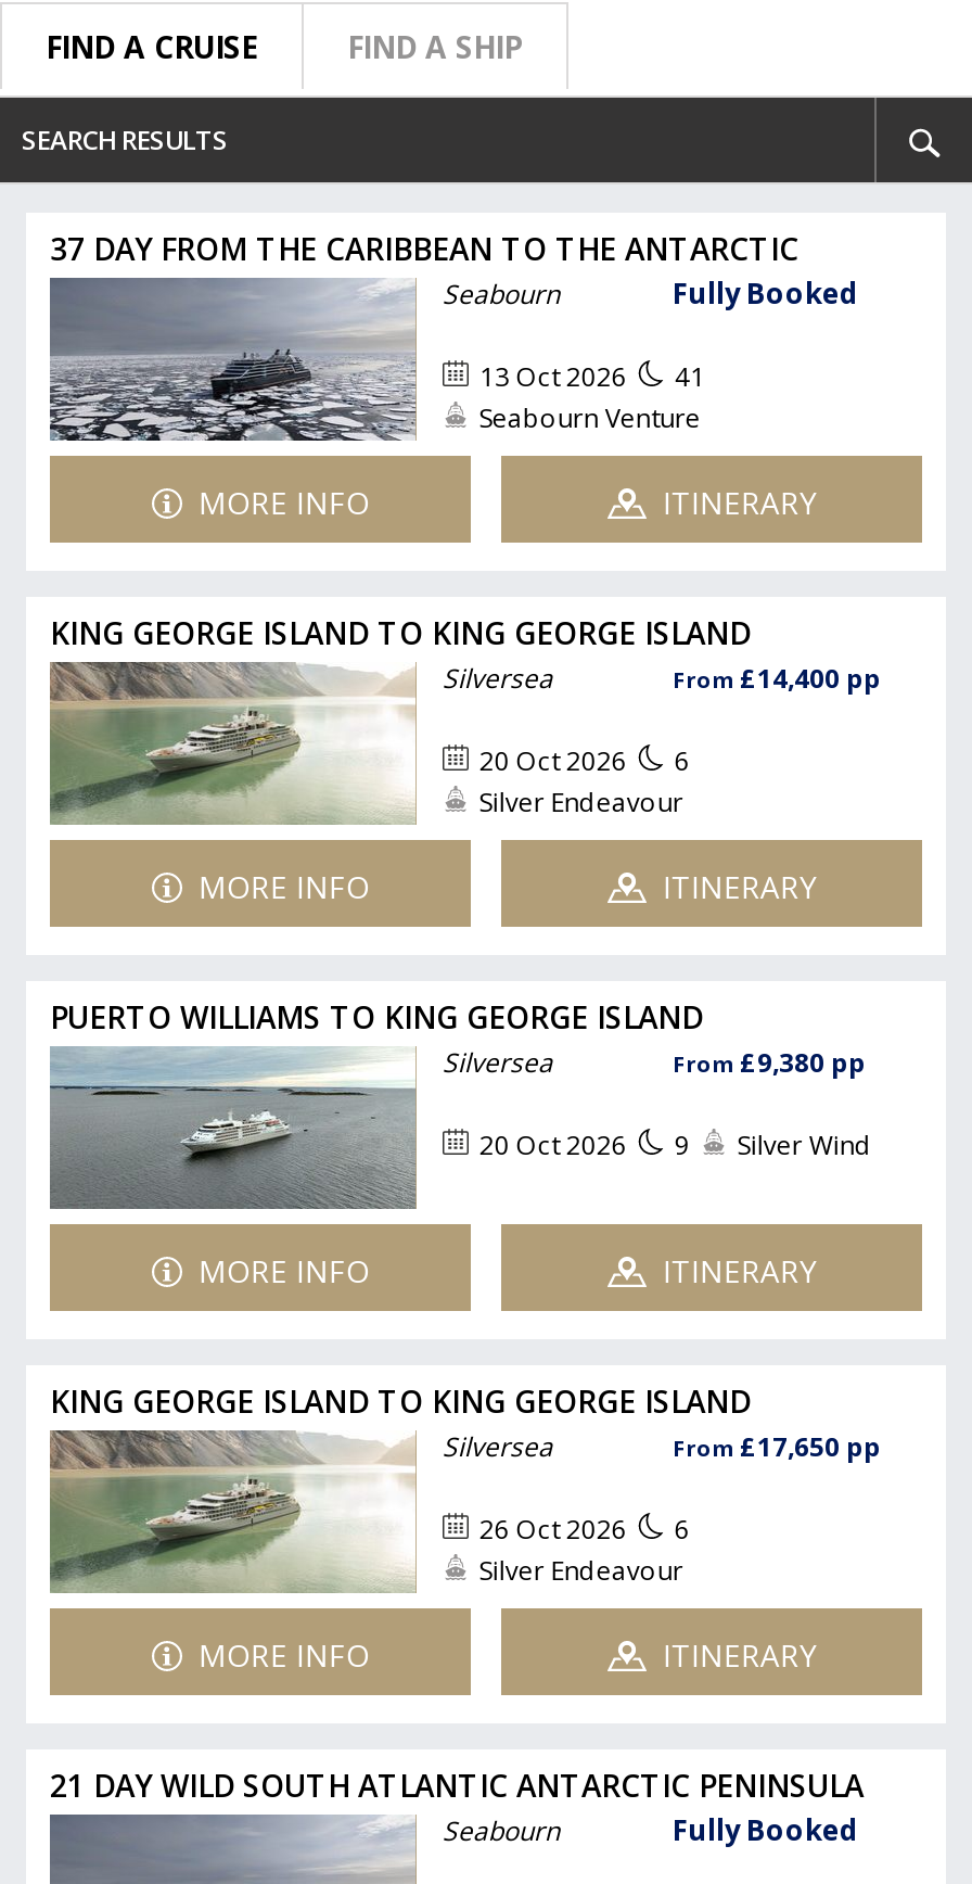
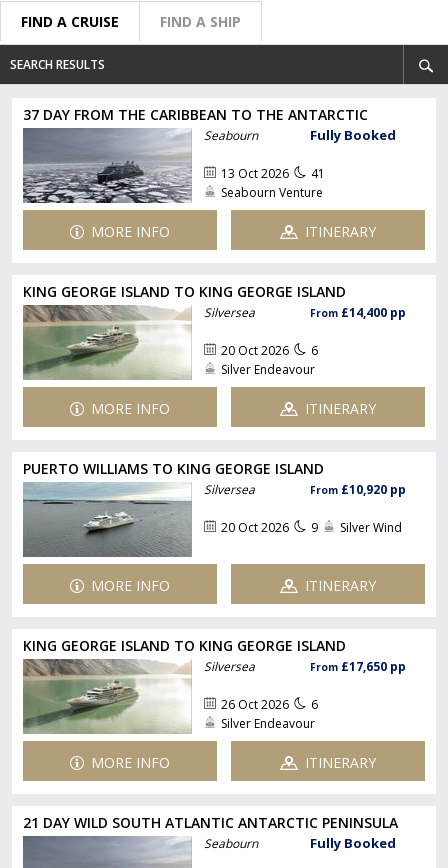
[673,1044,866,1081] From £9,380 pp -> [310,481,406,498] From £10,920 pp

